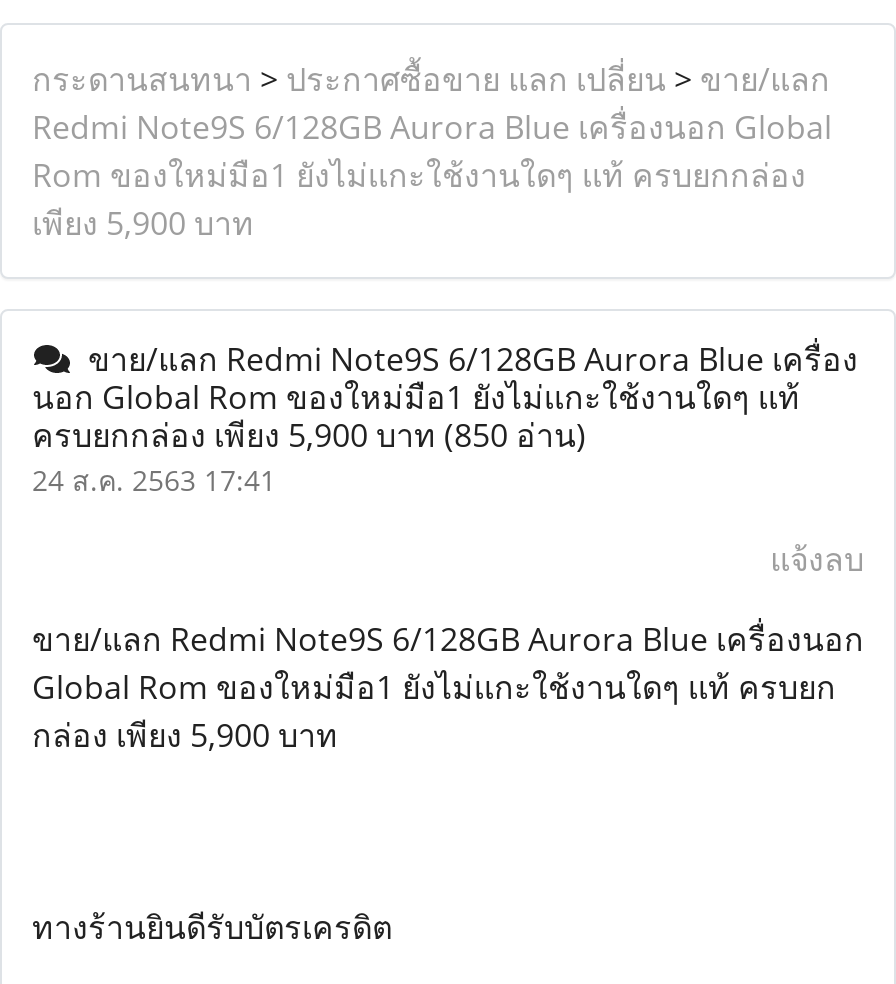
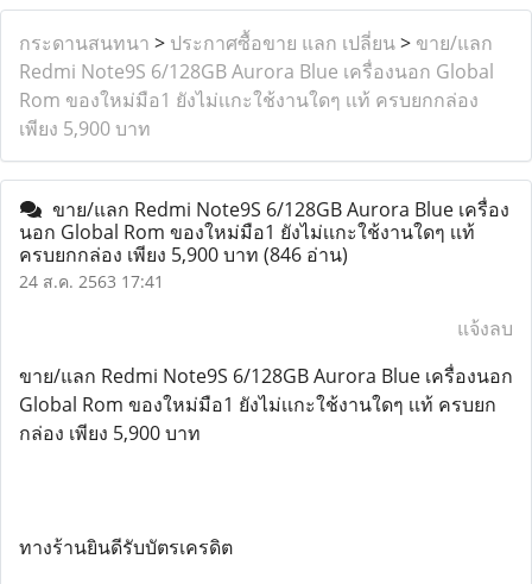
[32,413,586,457] ครบยกกล่อง เพียง 5,900 บาท(850 อ่าน) -> [19,241,348,268] ครบยกกล่อง เพียง 5,900 บาท(846 อ่าน)

